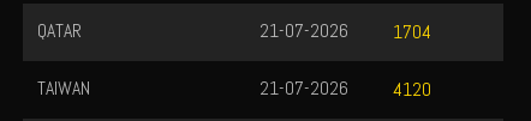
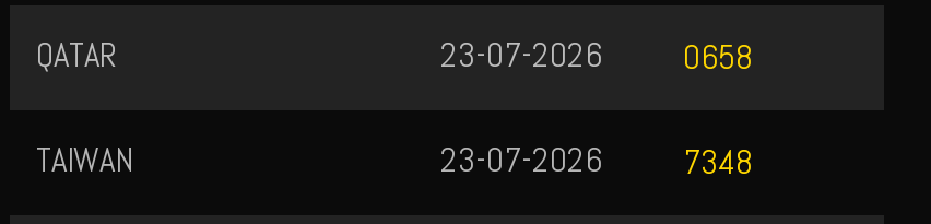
[259,20,348,44] 21-07-2026 -> [440,35,602,78] 23-07-2026
[393,20,431,44] 1704 -> [683,36,753,80] 0658
[259,77,348,101] 21-07-2026 -> [440,140,602,183] 23-07-2026
[393,78,431,102] 4120 -> [683,141,753,184] 7348

